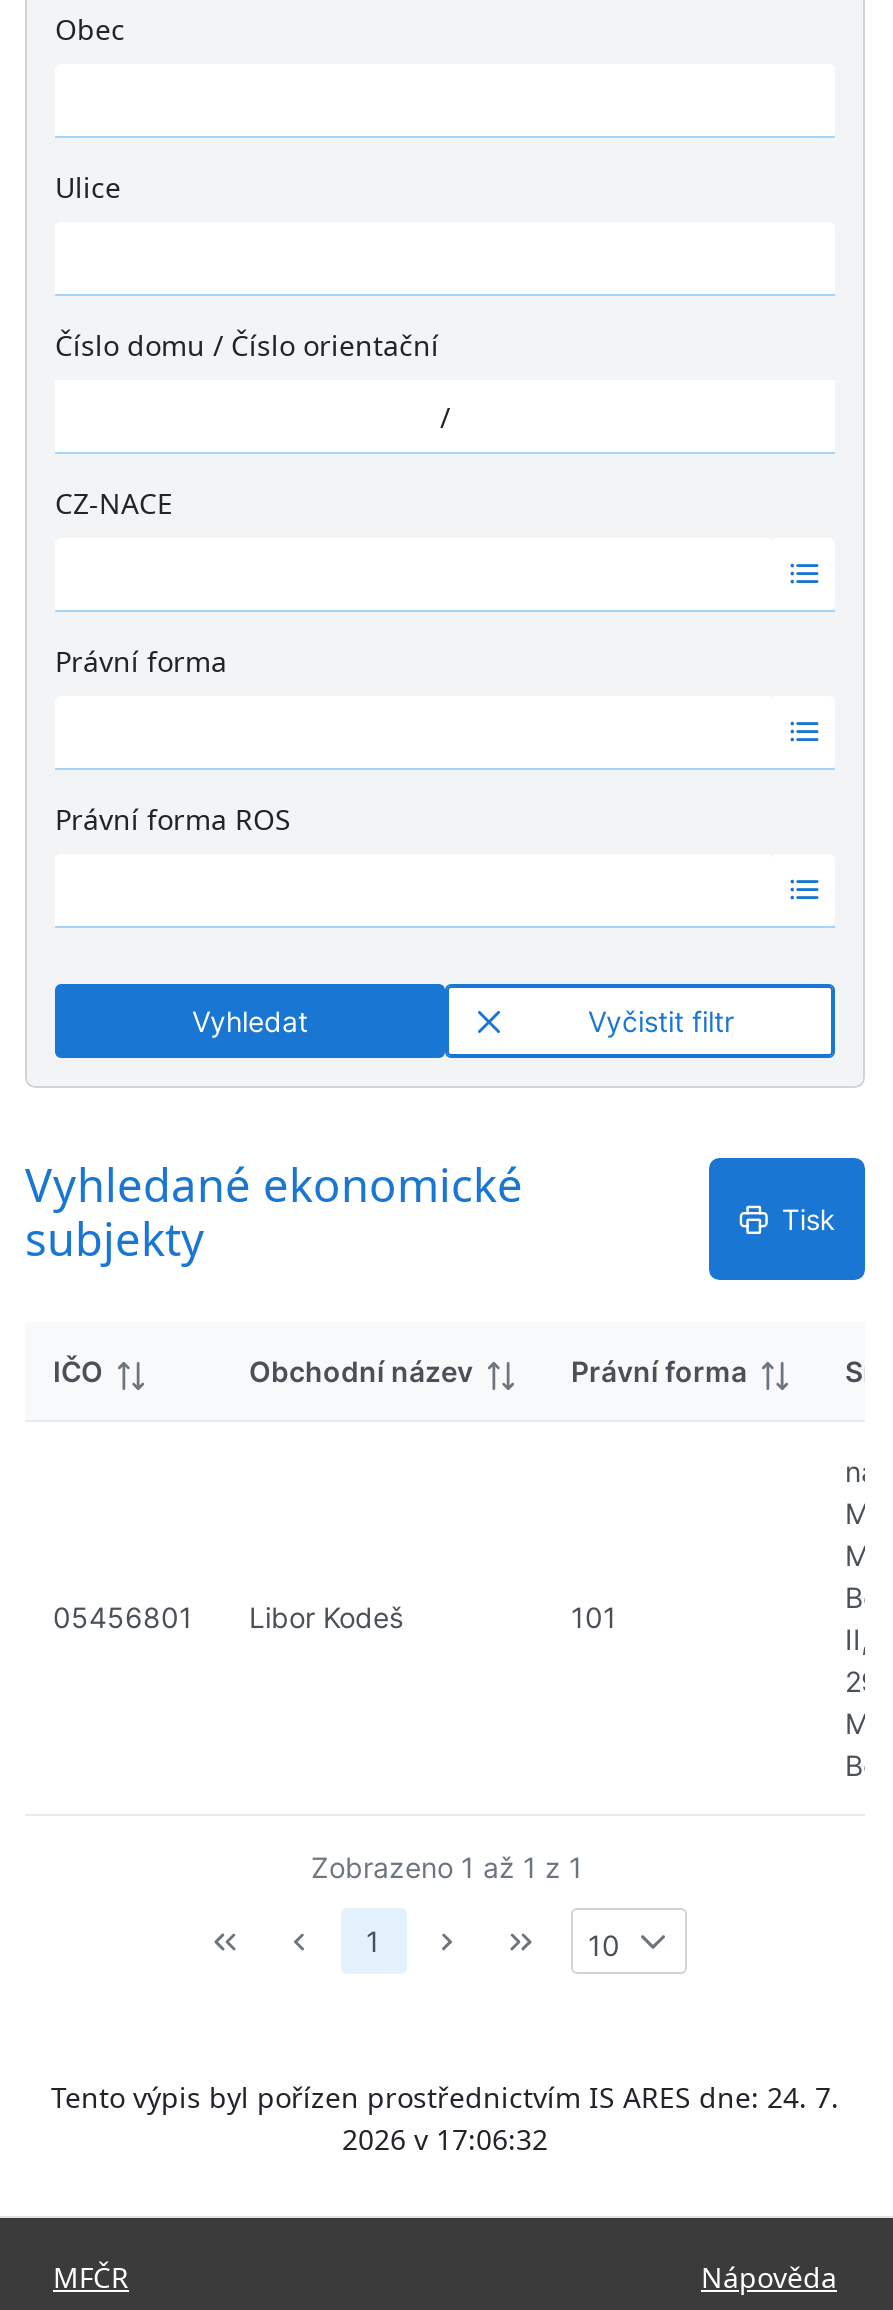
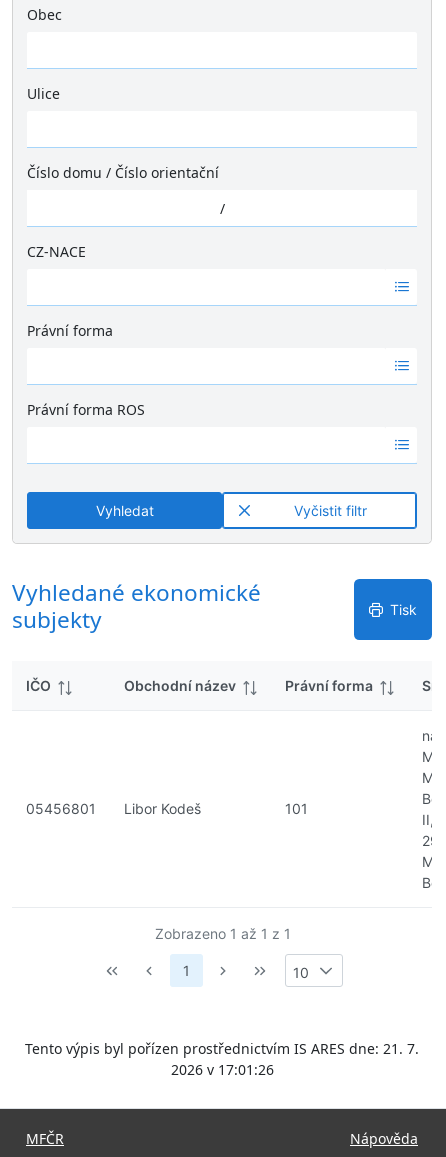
[51,2079,839,2117] Tento výpis byl pořízen prostřednictvím IS ARES dne: 24. 7. -> [25,1039,419,1058] Tento výpis byl pořízen prostřednictvím IS ARES dne: 21. 7.
[342,2121,548,2159] 2026 v 17:06:32 -> [170,1060,273,1079] 2026 v 17:01:26

